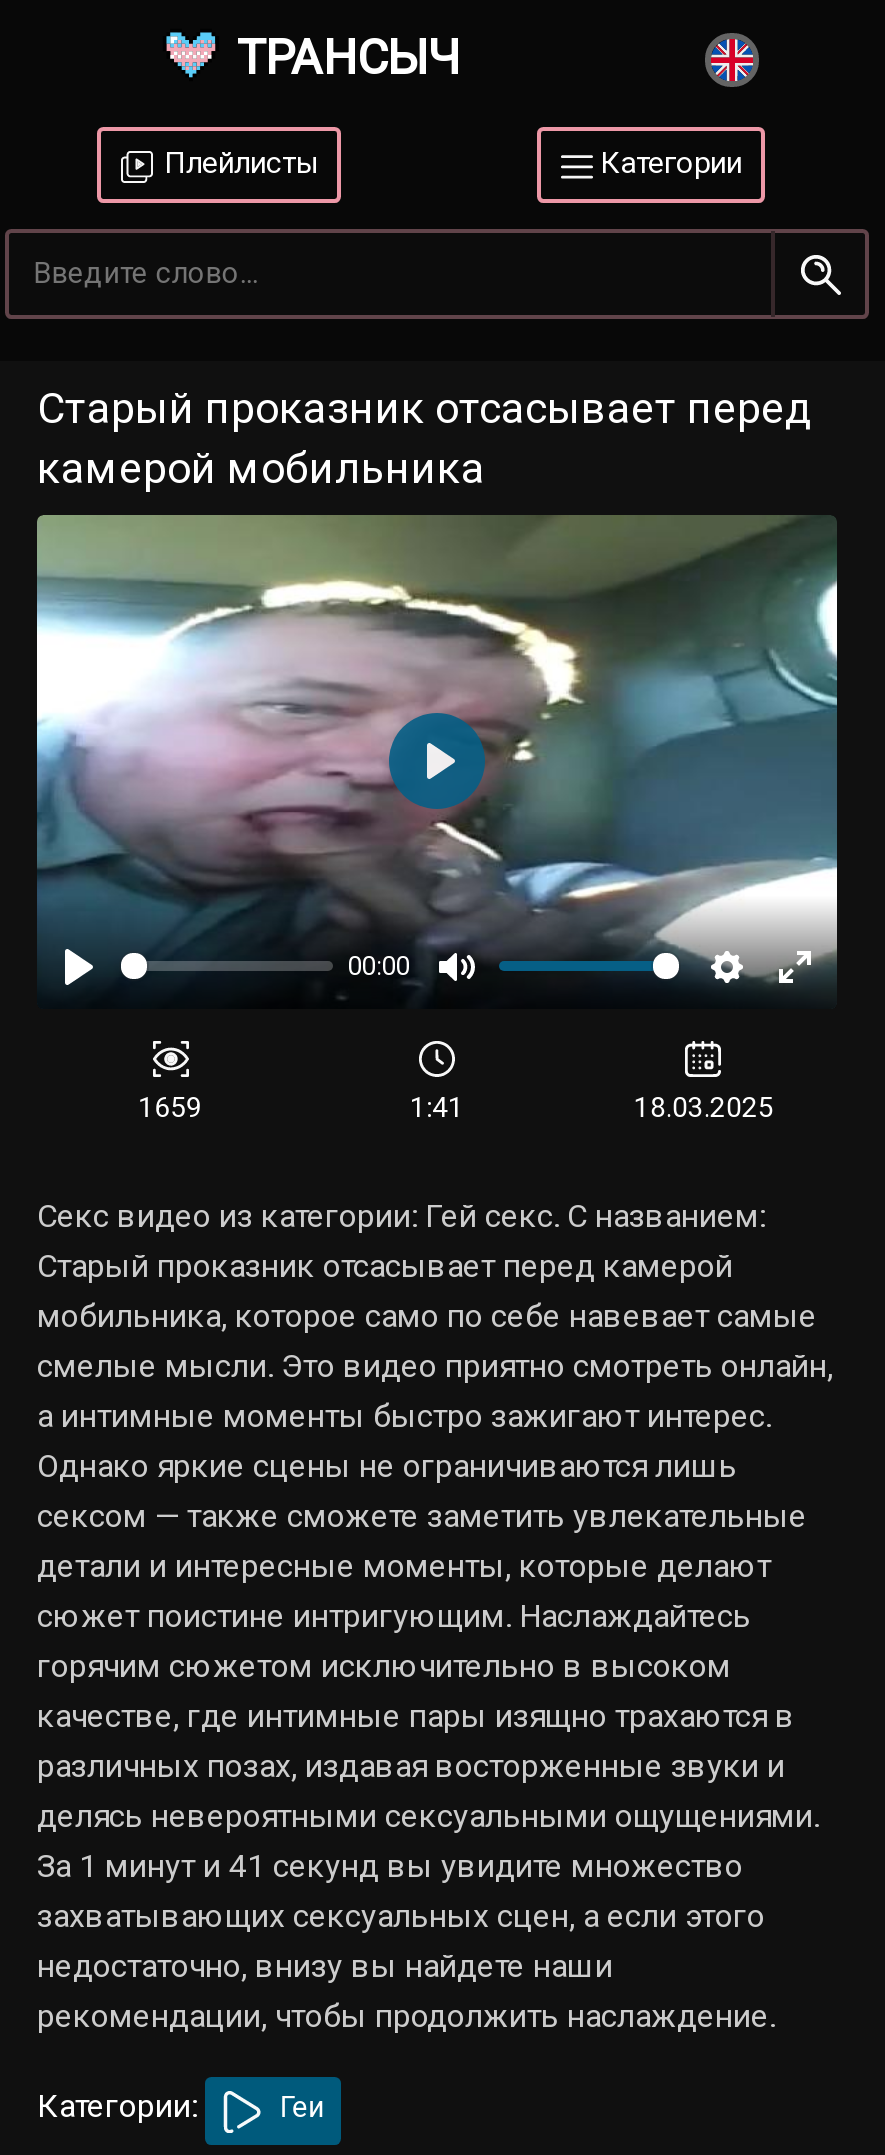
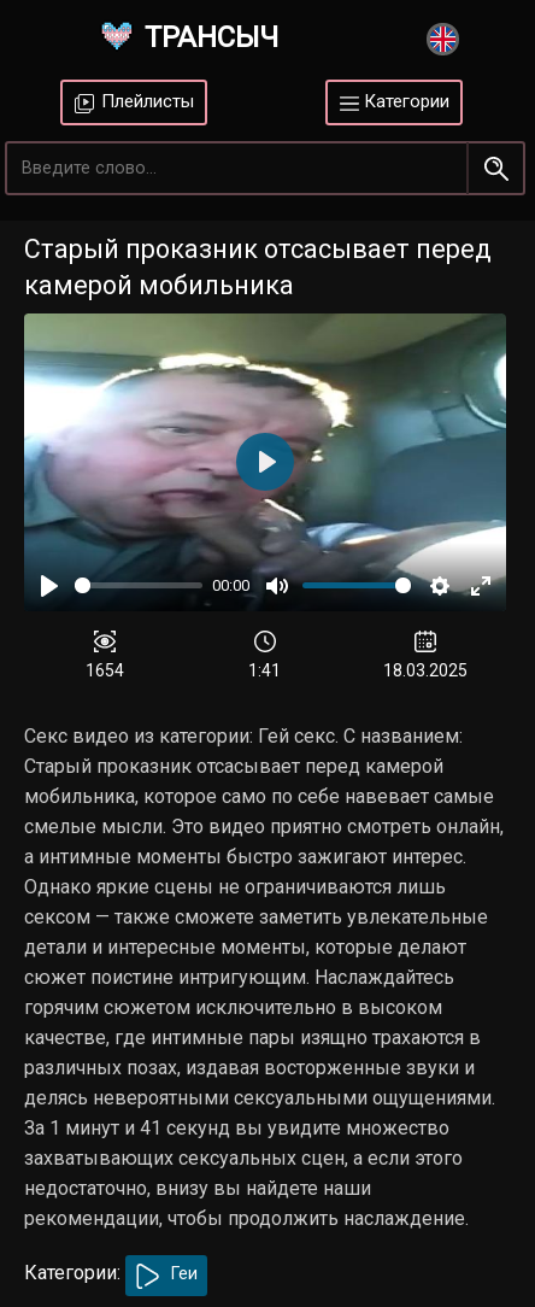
[138,1091,202,1123] 1659 -> [85,661,124,680] 1654

